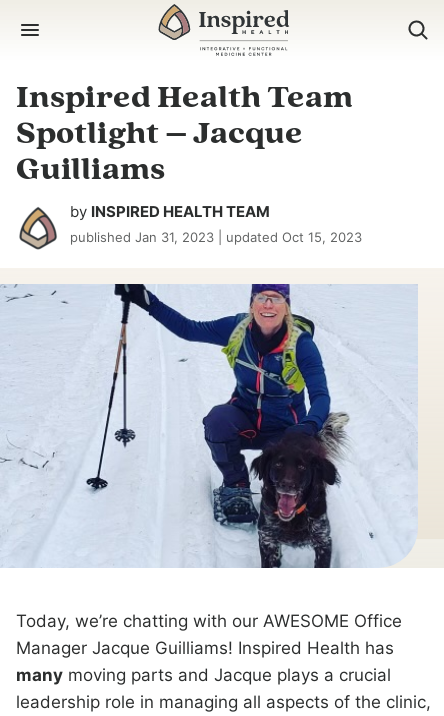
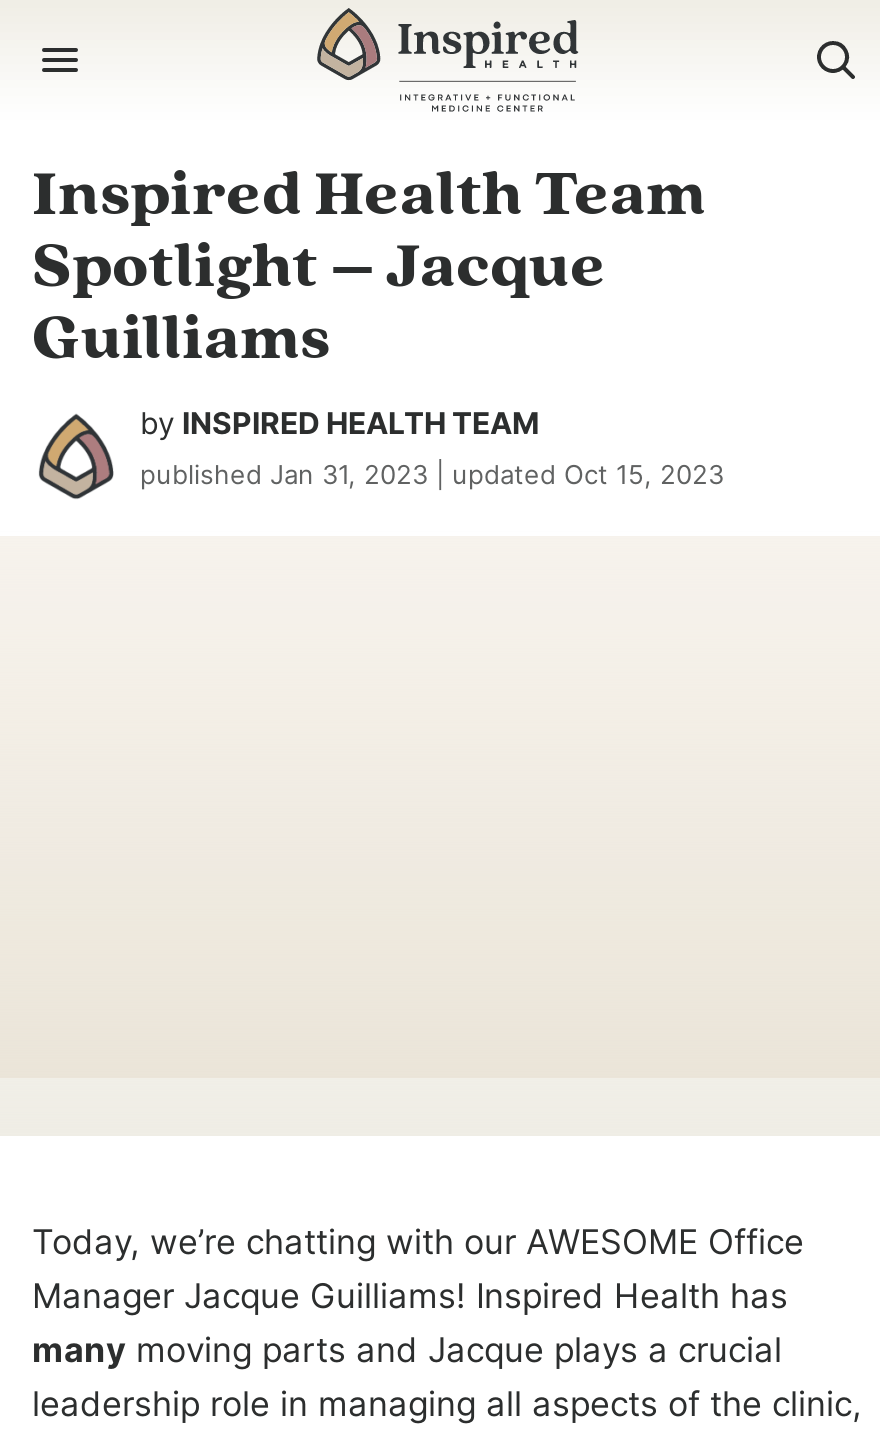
[3,283,417,569] [image] -> none

